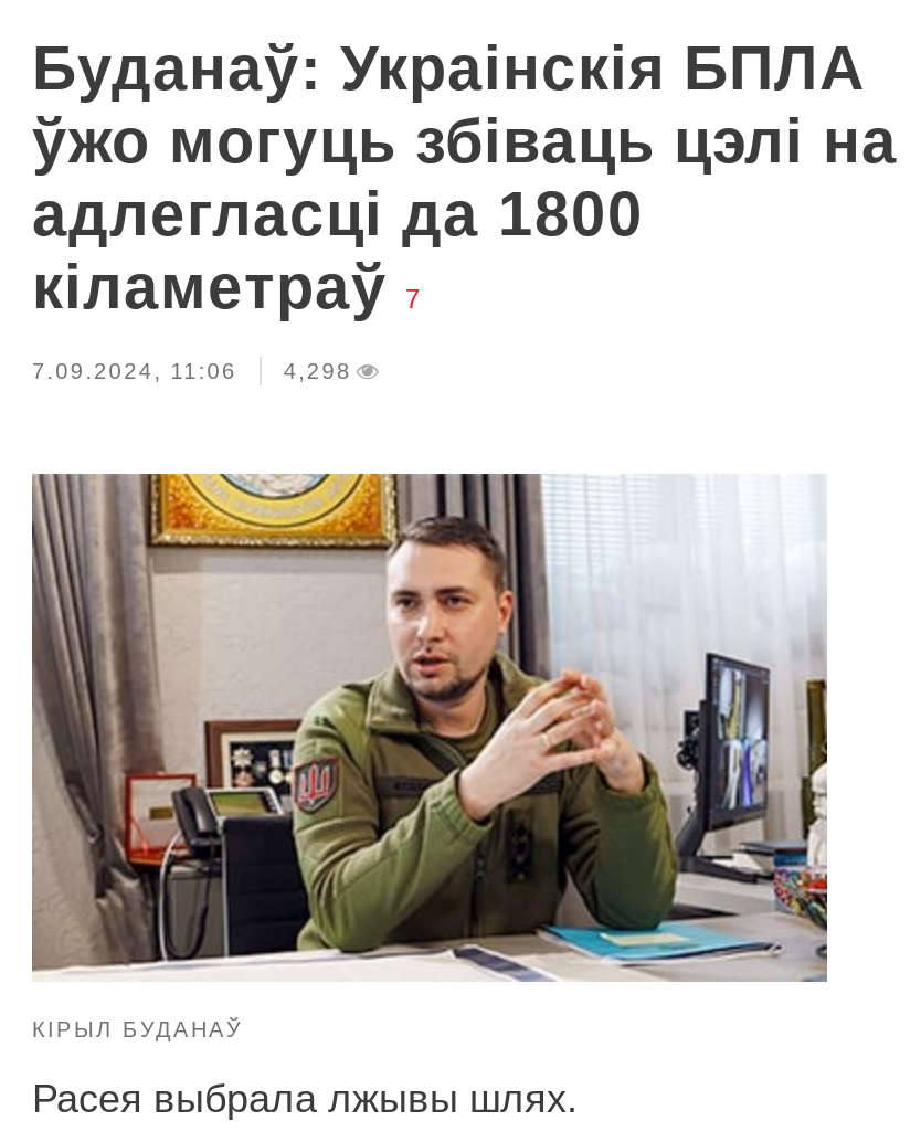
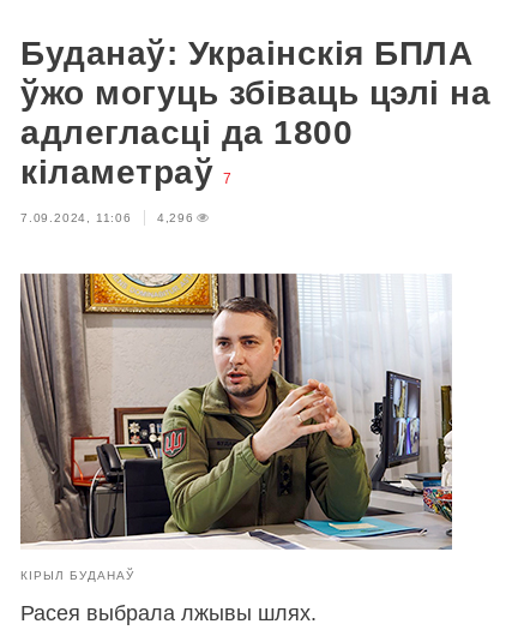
[32,359,352,383] 7.09.2024, 11:06 4,298 -> [20,211,194,224] 7.09.2024, 11:06 4,296

